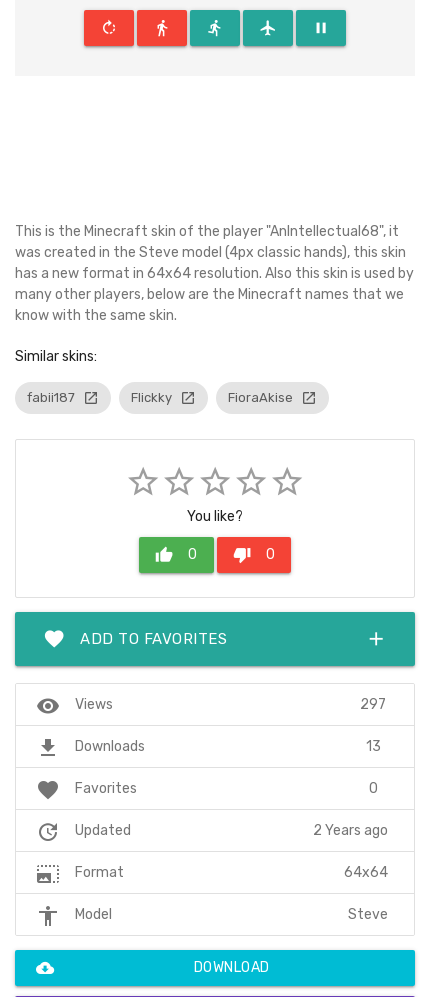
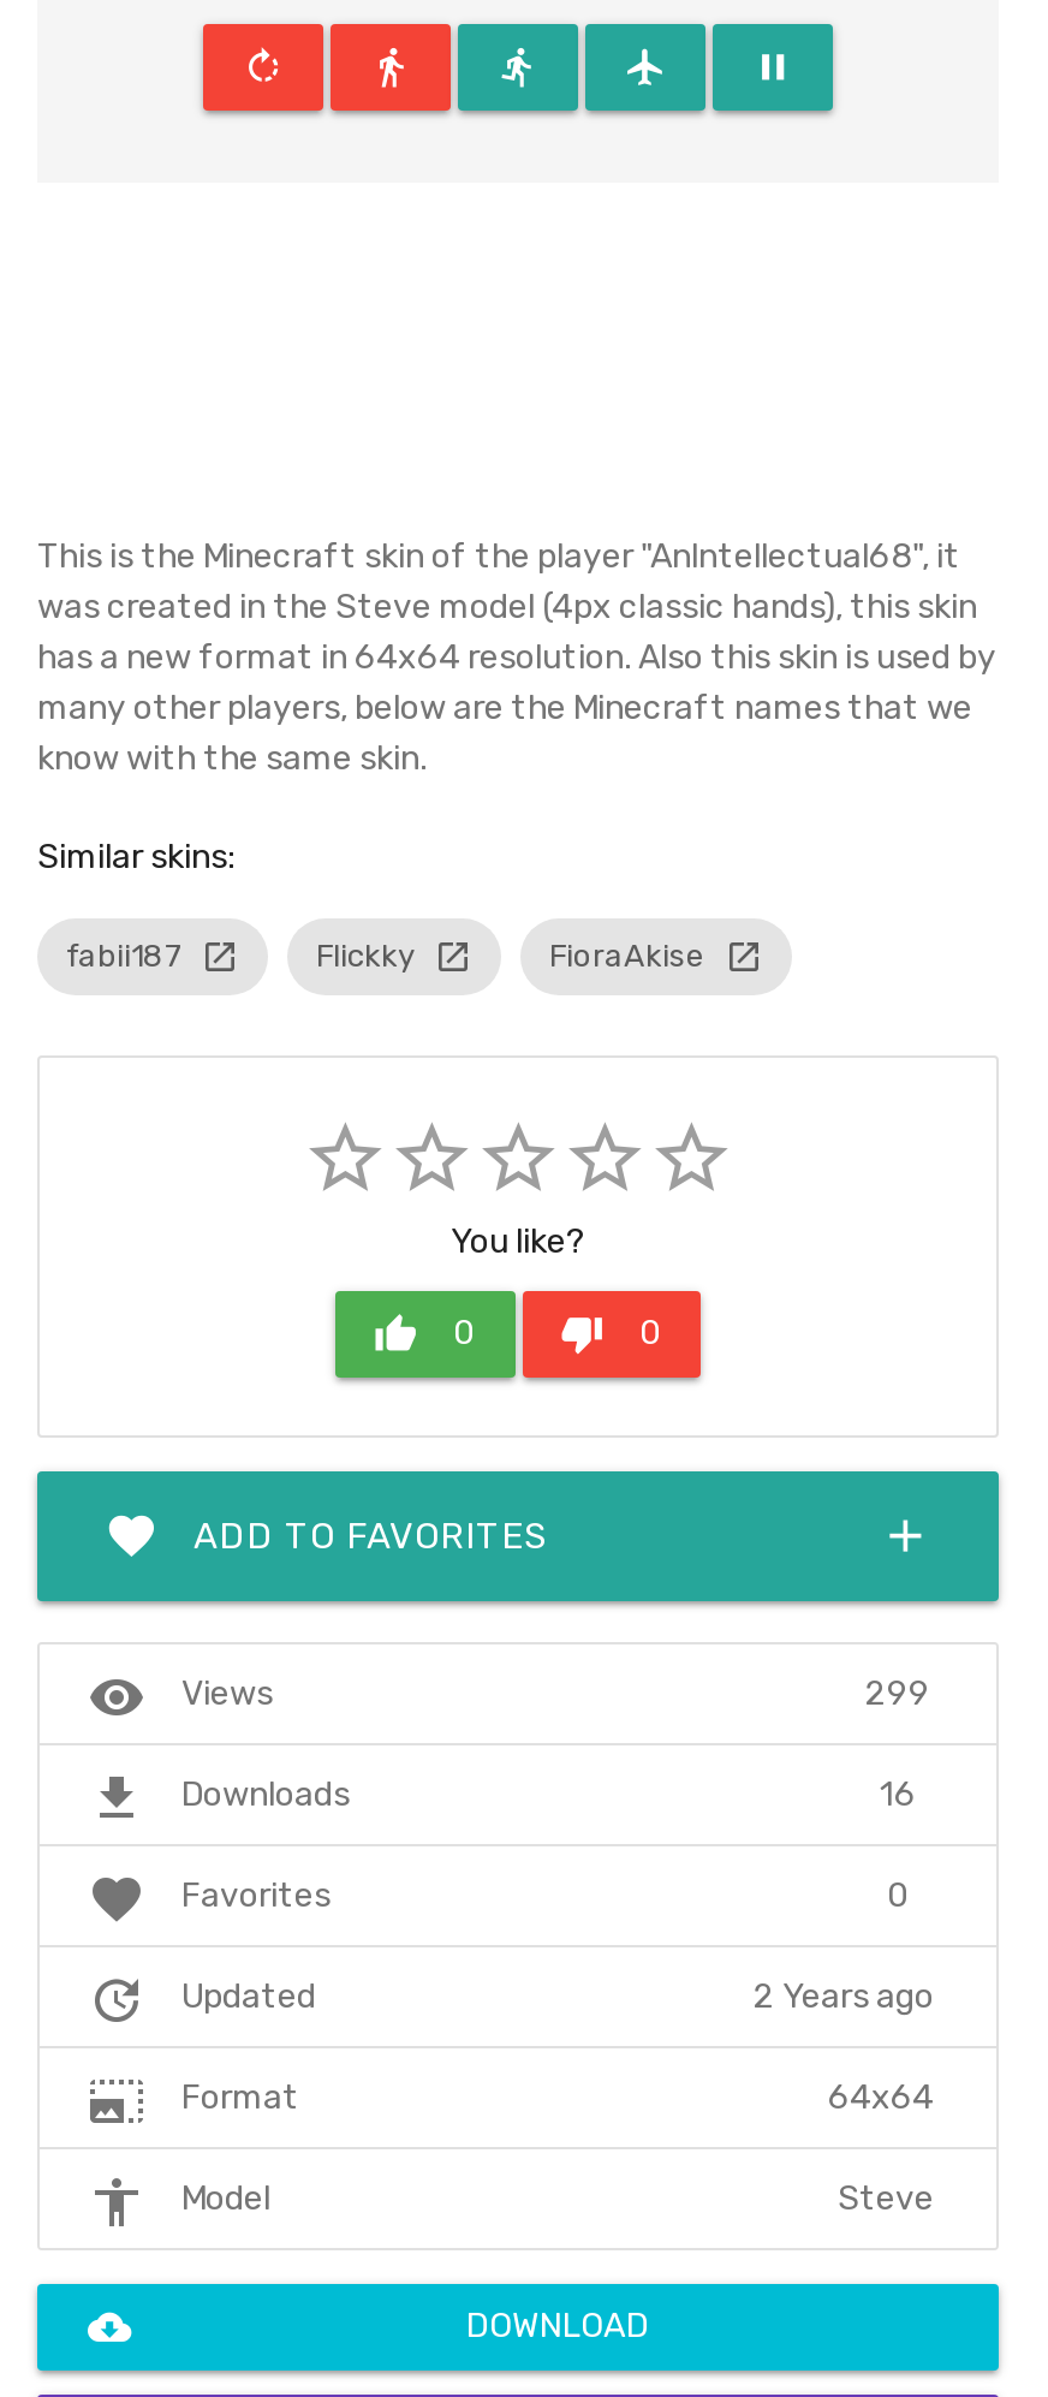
[360,695,386,712] 297 -> [865,1672,930,1713] 299
[365,737,380,754] 13 -> [880,1773,916,1814] 16

